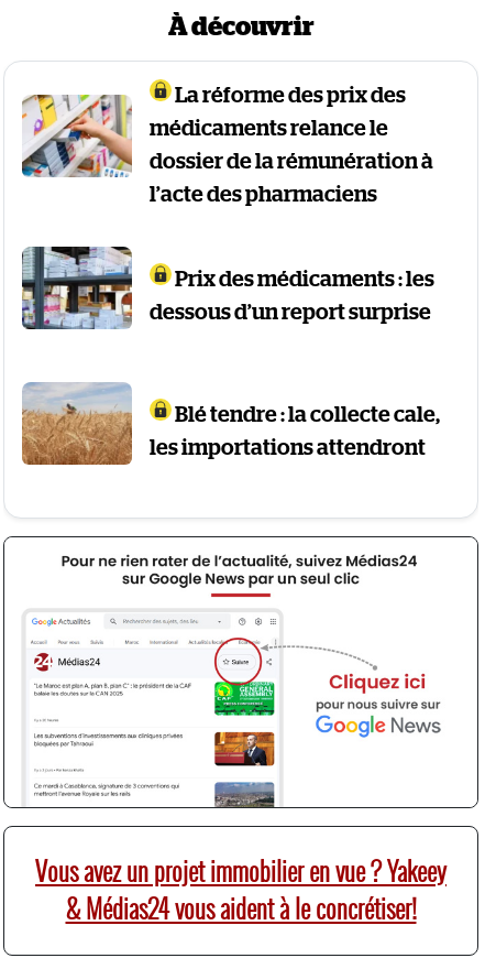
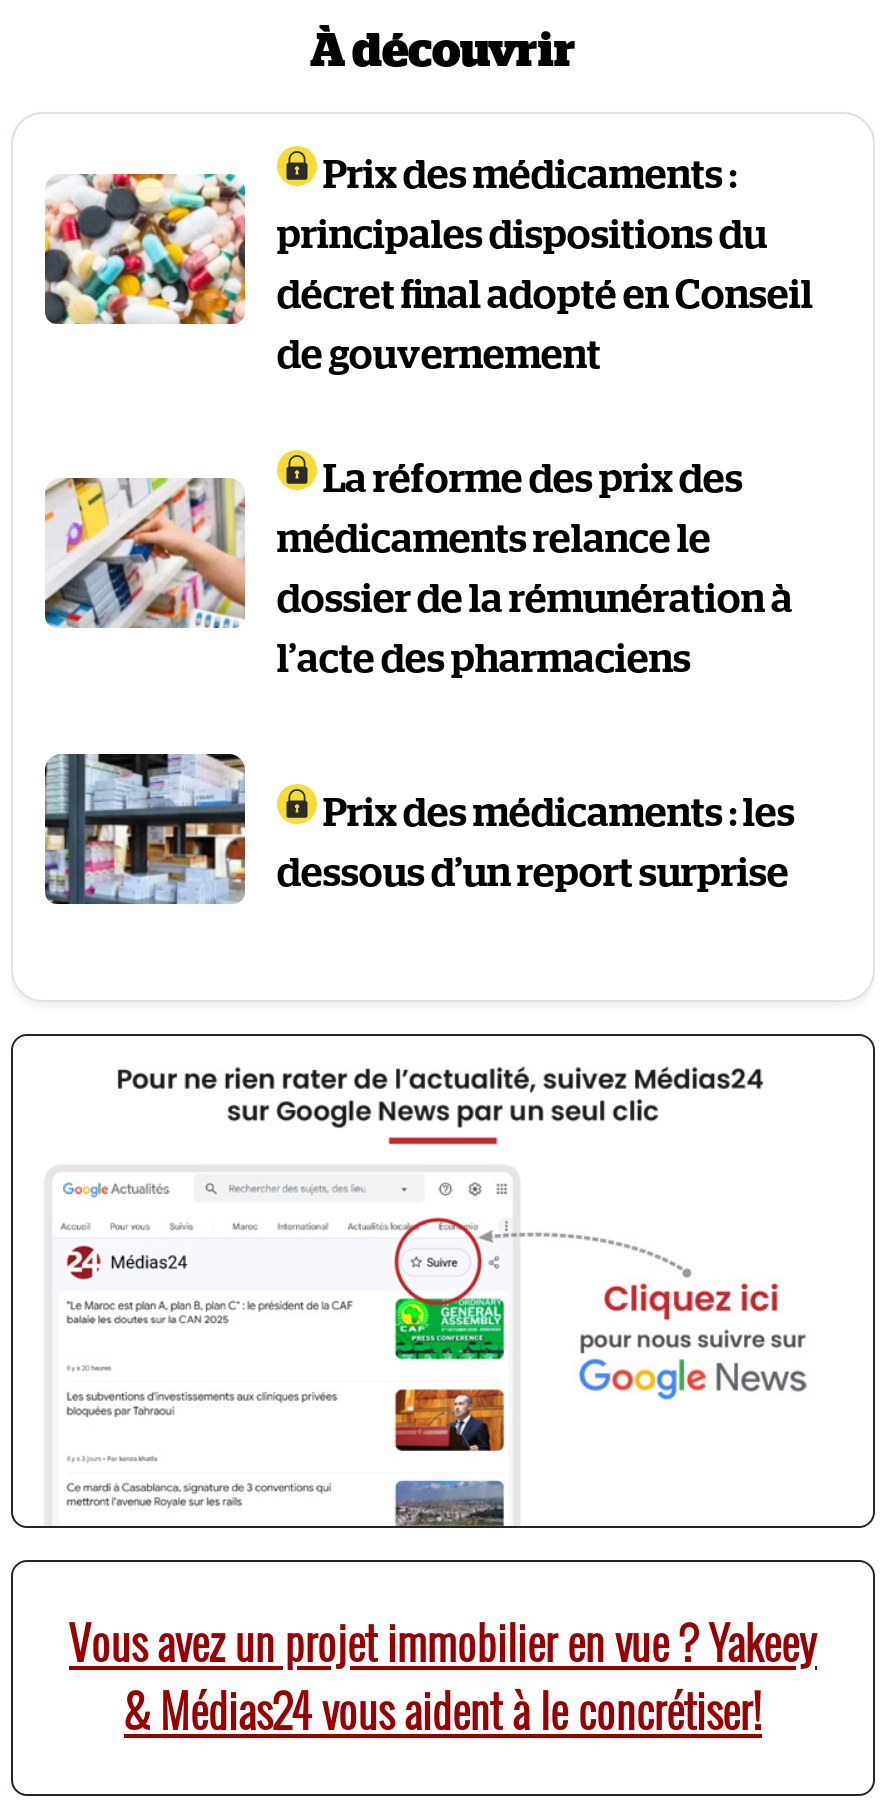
none -> [43,156,813,376] [image] | Prix des médicaments : | principales dispositions du | décret final adopté en Conseil | de gouvernement
moved [21,85,434,324] -> [43,460,795,895]: [image] | La réforme des prix des | médicaments relance le | dossier de la rémunération à | l’acte des pharmaciens | Prix des médicaments : les | dessous d’un report surprise
[21,382,440,466] [image] | Blé tendre : la collecte cale, | les importations attendront -> none

